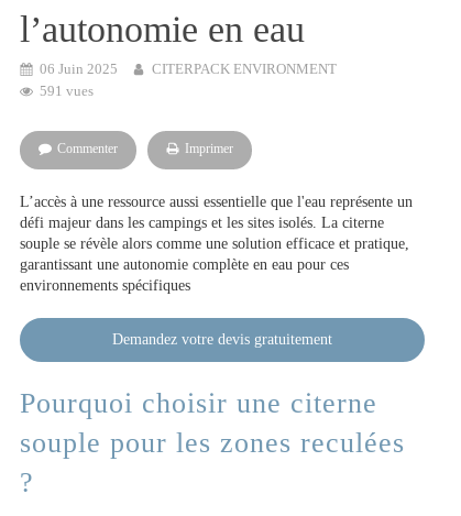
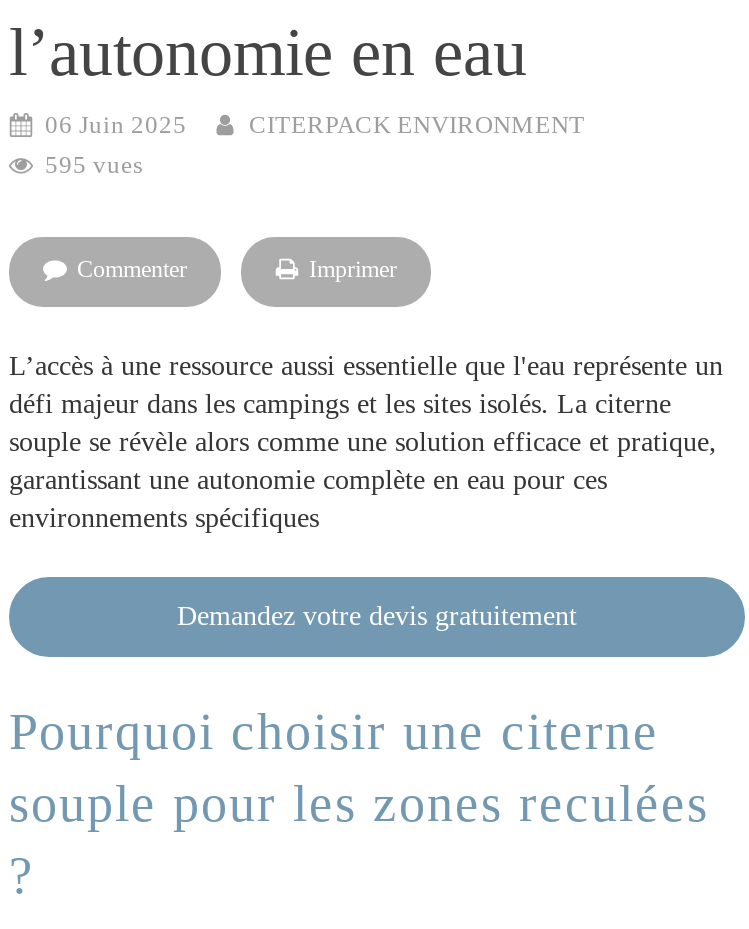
[40,84,94,99] 591 vues -> [45,151,143,179] 595 vues

